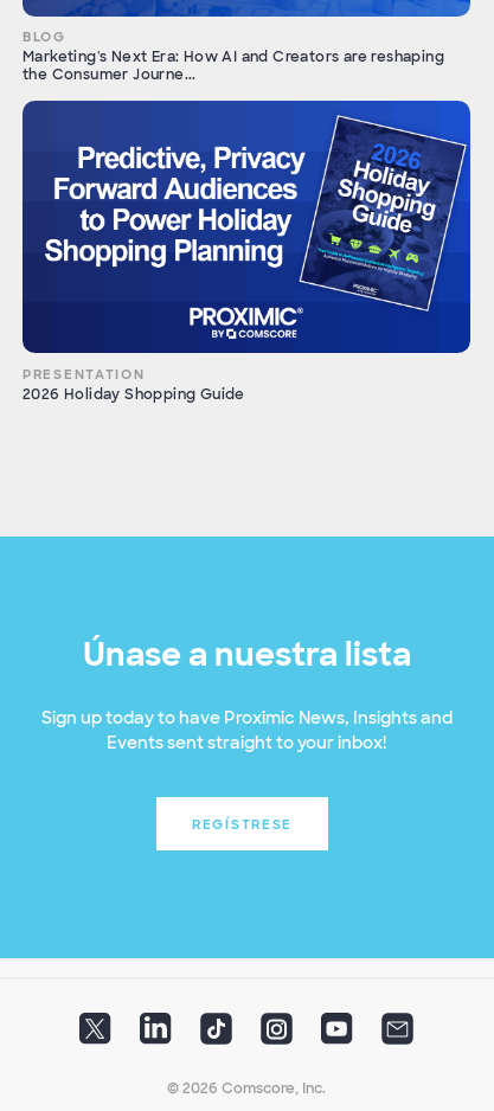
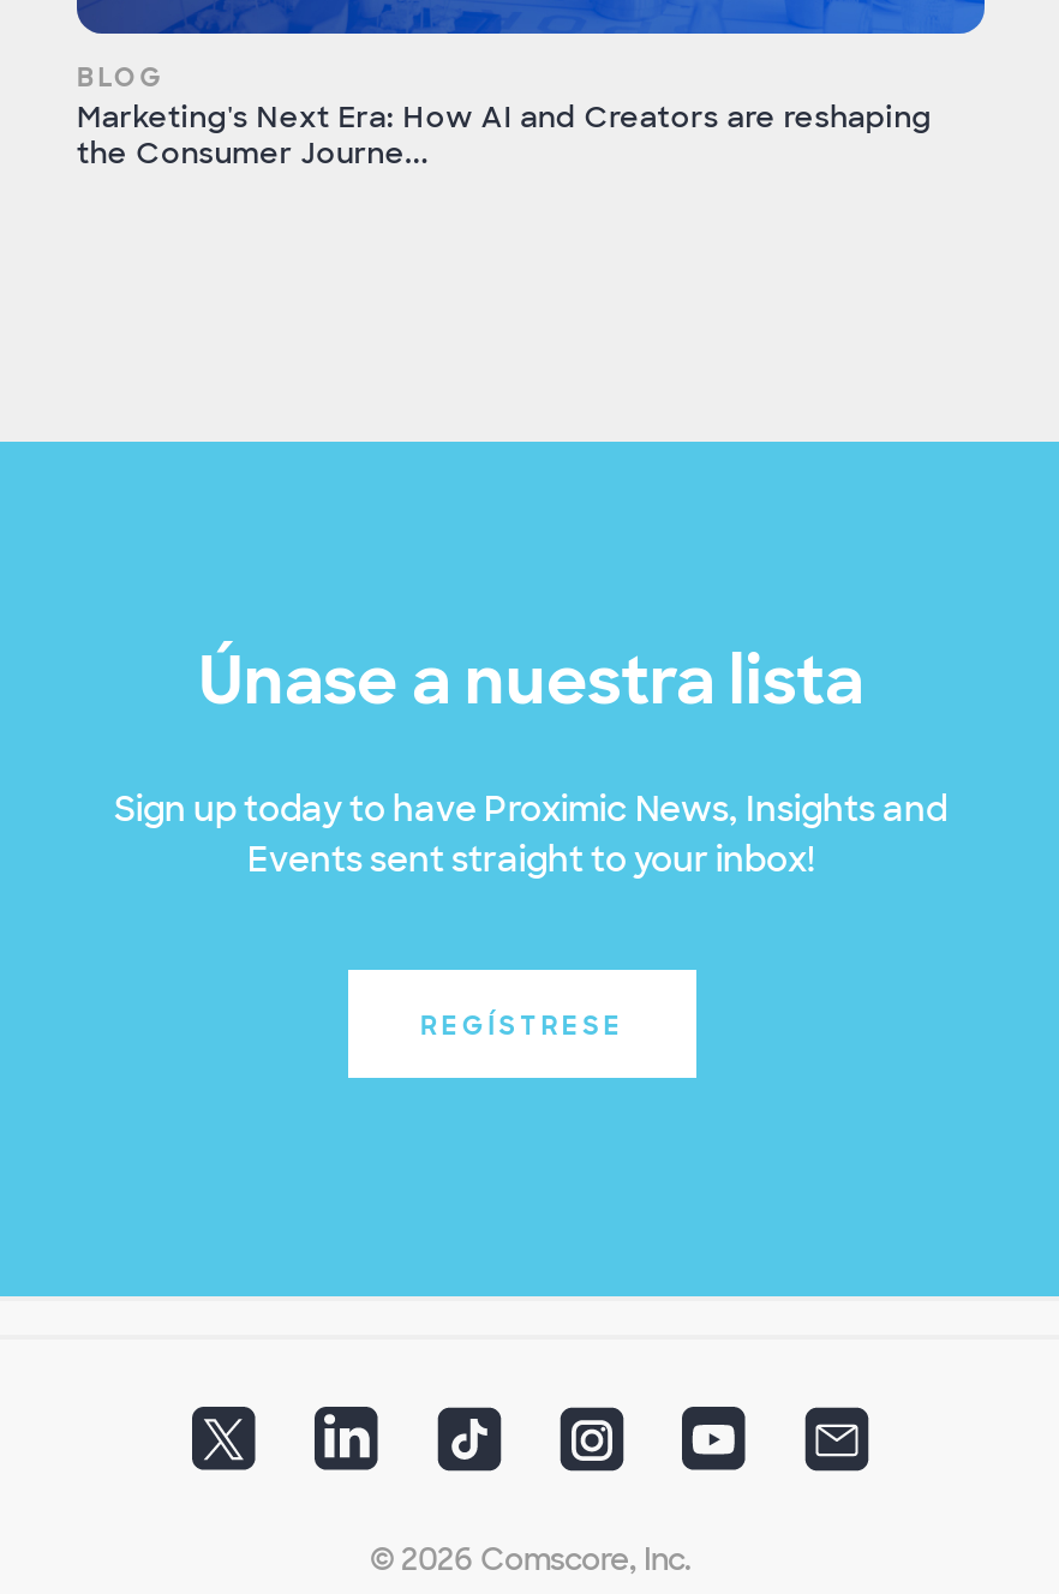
[21,99,471,403] [image] | PRESENTATION | 2026 Holiday Shopping Guide -> none

